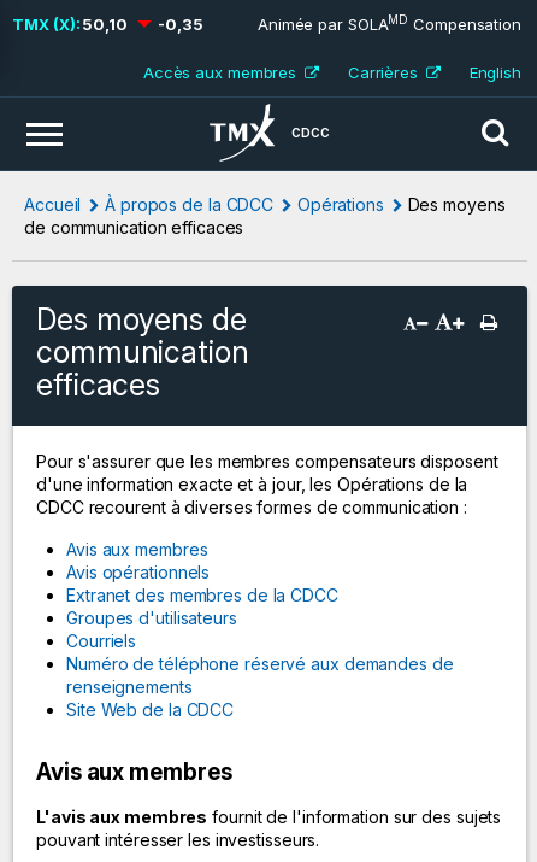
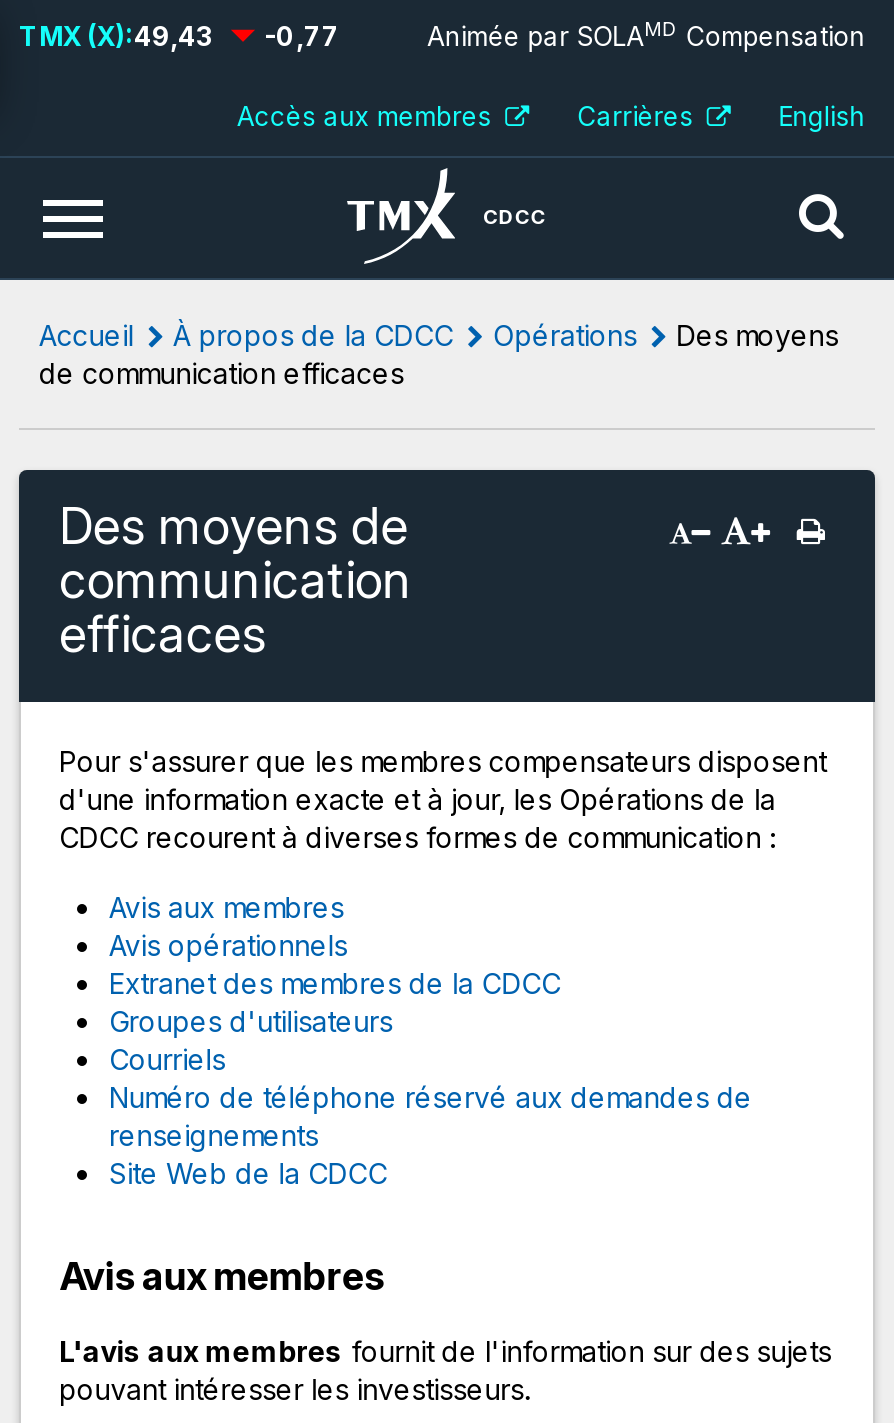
[81,14,127,34] 50,10 -> [134,20,214,52] 49,43
[157,14,203,34] -0,35 -> [264,20,340,52] -0,77

